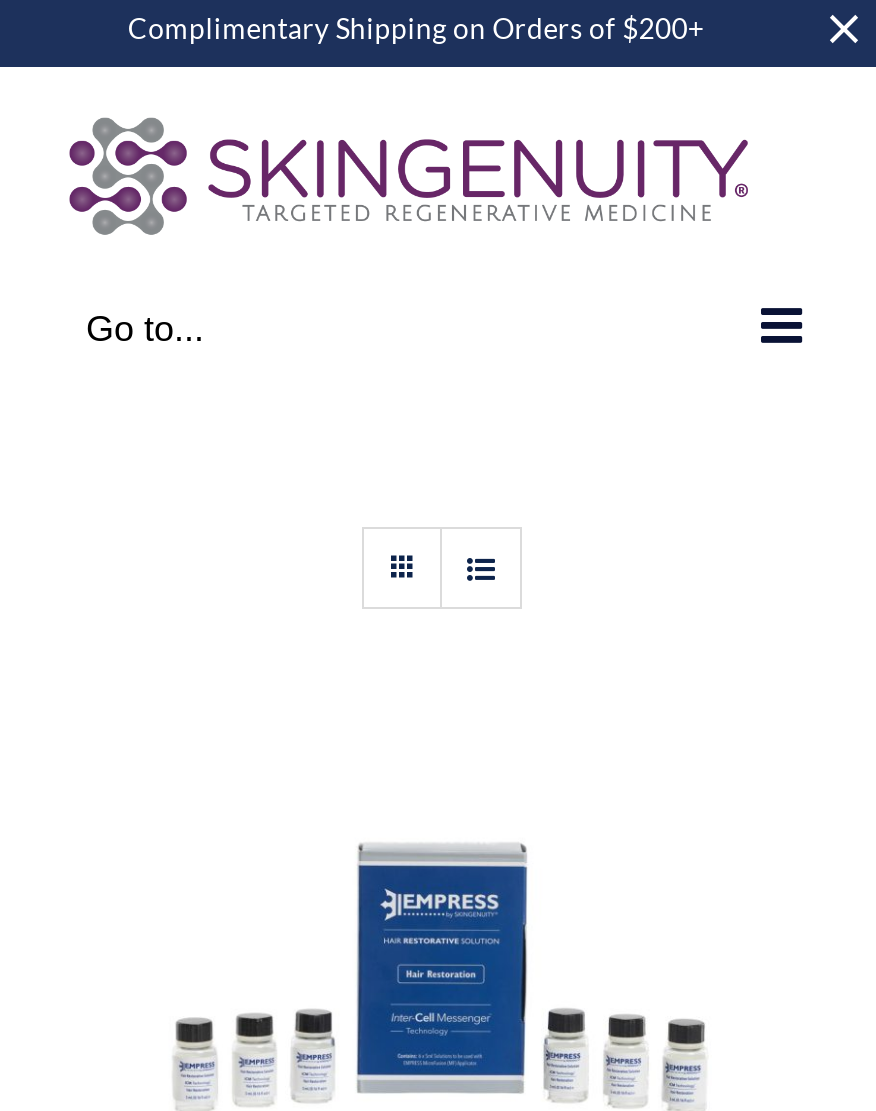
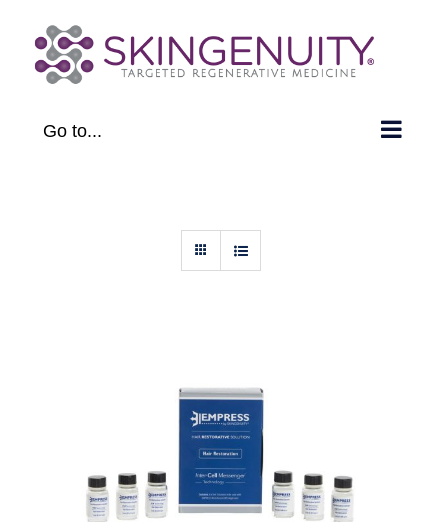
[128,11,704,45] Complimentary Shipping on Orders of $200+ -> none

